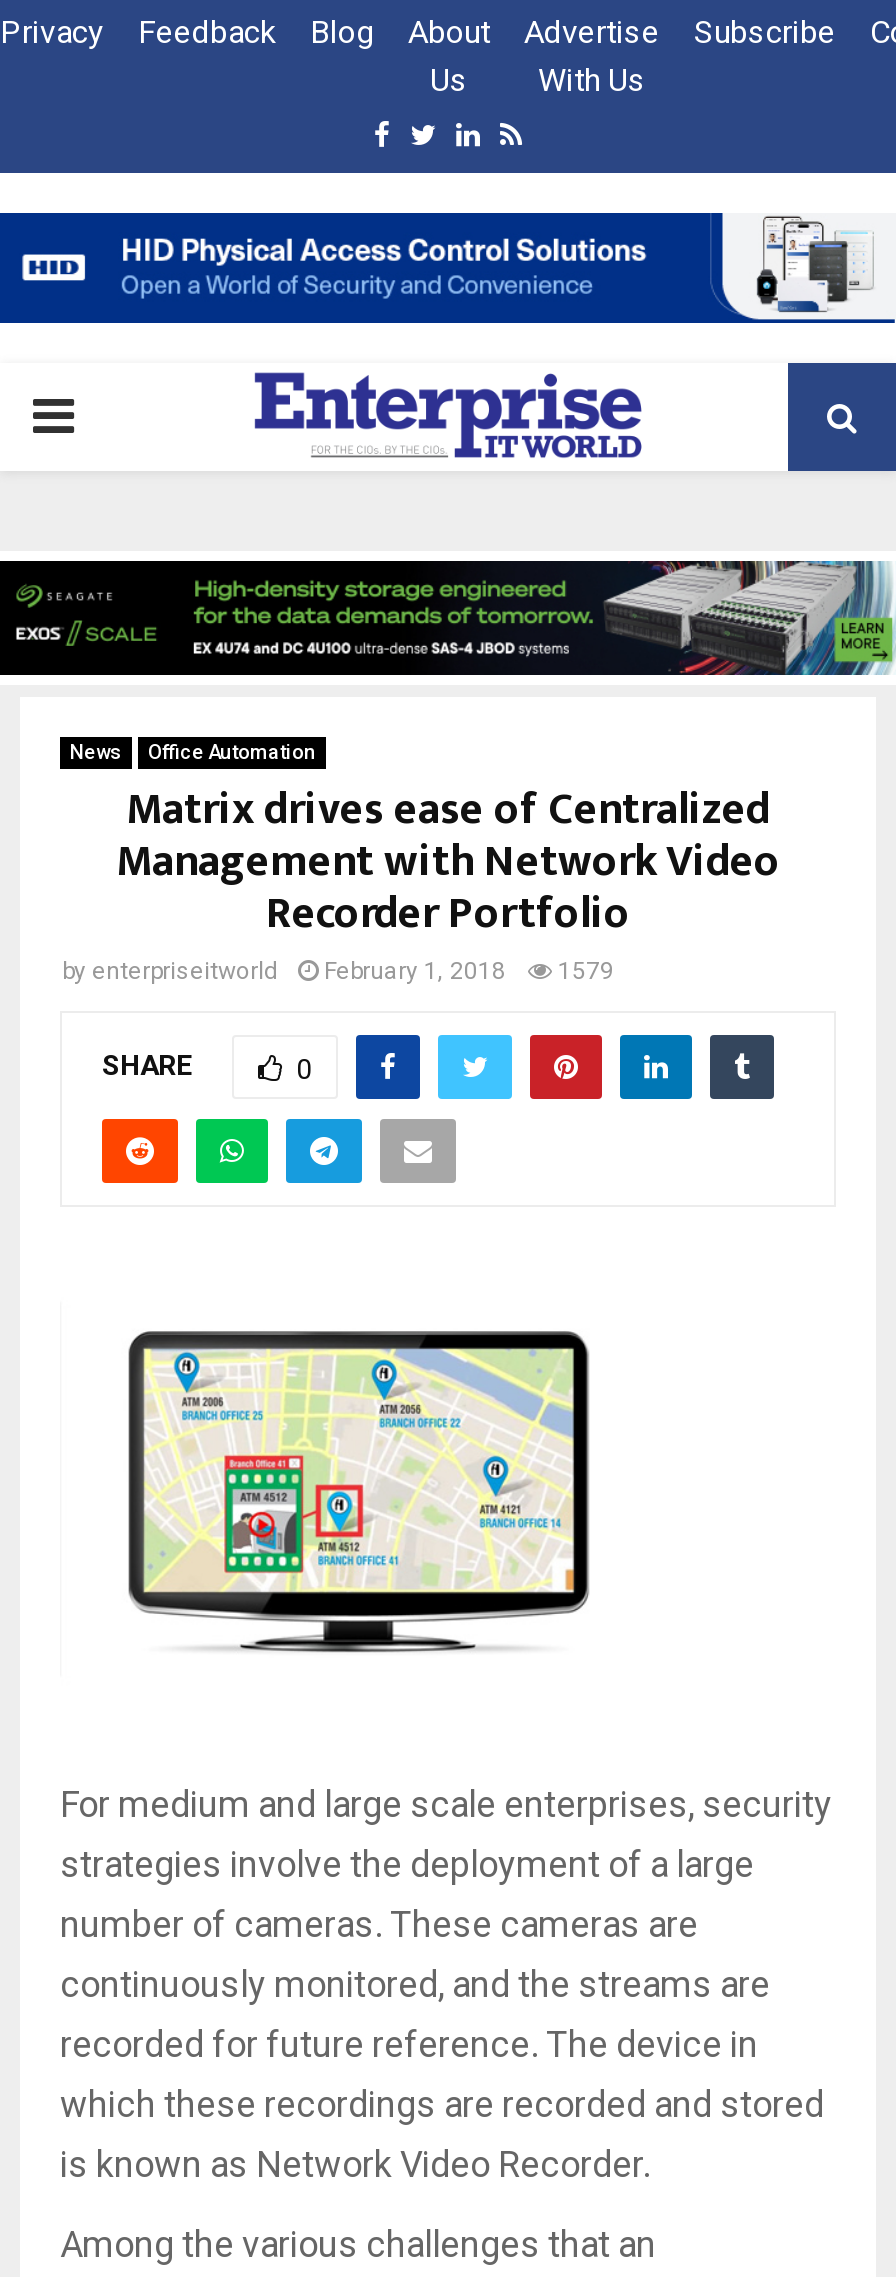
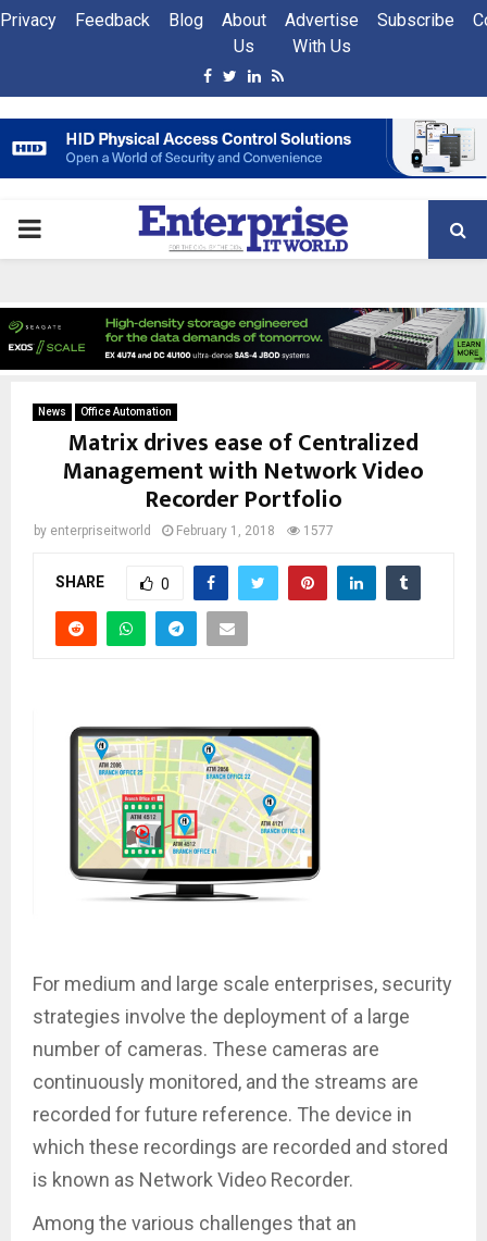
[62,957,614,985] by enterpriseitworld February 1, 2018 1579 -> [34,523,334,538] by enterpriseitworld February 1, 2018 1577

